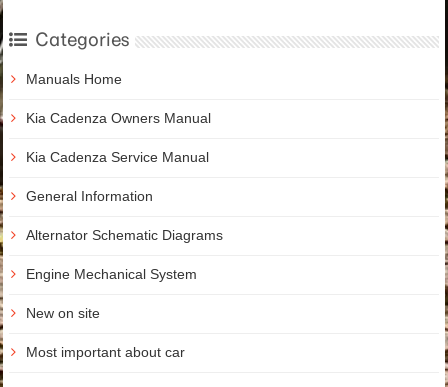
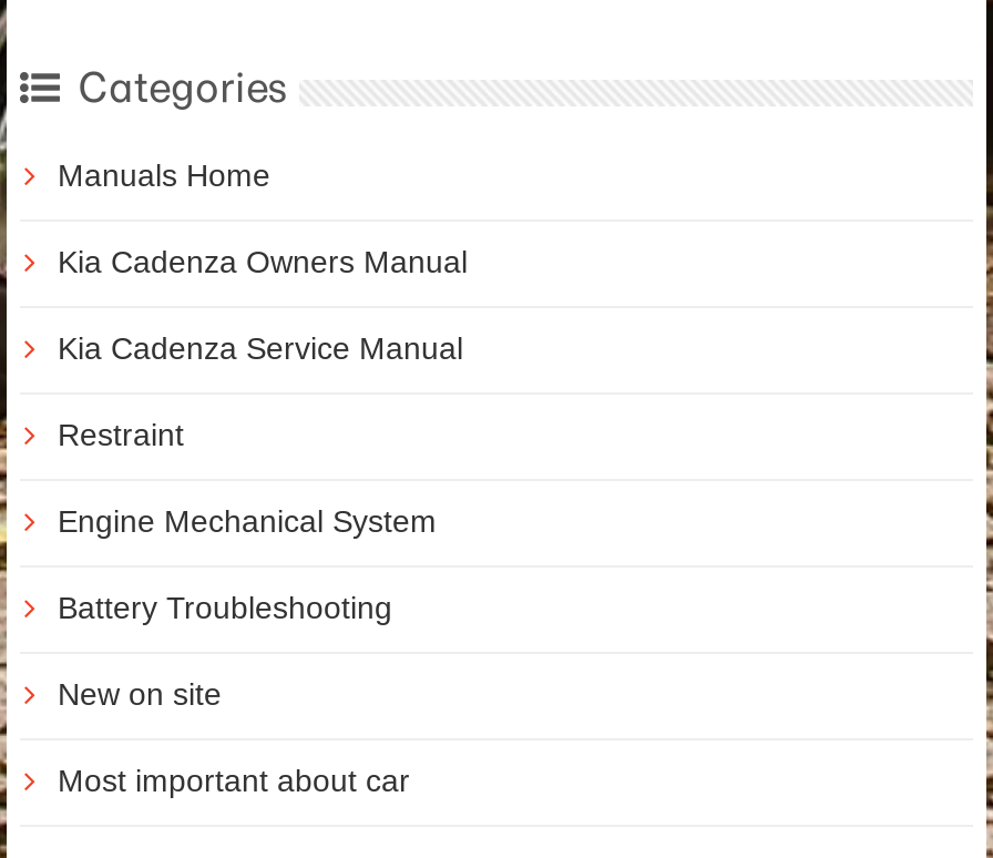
[26,188,223,243] General Information | Alternator Schematic Diagrams -> [58,417,184,453] Restraint
moved [26,266,197,282] -> [58,504,437,539]: Engine Mechanical System
none -> [58,590,392,626] Battery Troubleshooting

